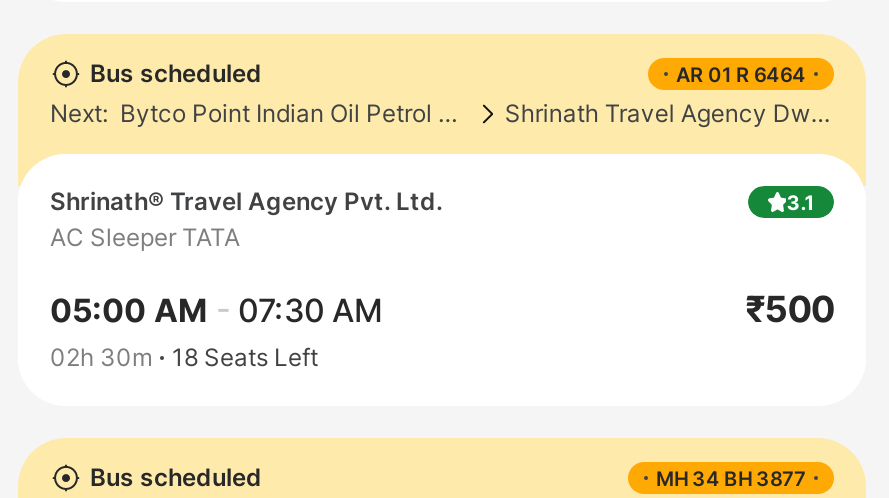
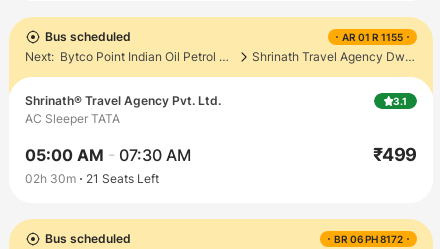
[676,62,806,86] AR 01 R 6464 -> [342,31,403,43] AR 01 R 1155
[745,288,834,330] ₹500 -> [373,144,417,165] ₹499
[50,342,318,372] 02h 30m 18 Seats Left -> [25,171,159,186] 02h 30m 21 Seats Left
[656,466,806,490] MH 34 BH 3877 -> [334,233,403,245] BR 06 PH 8172

